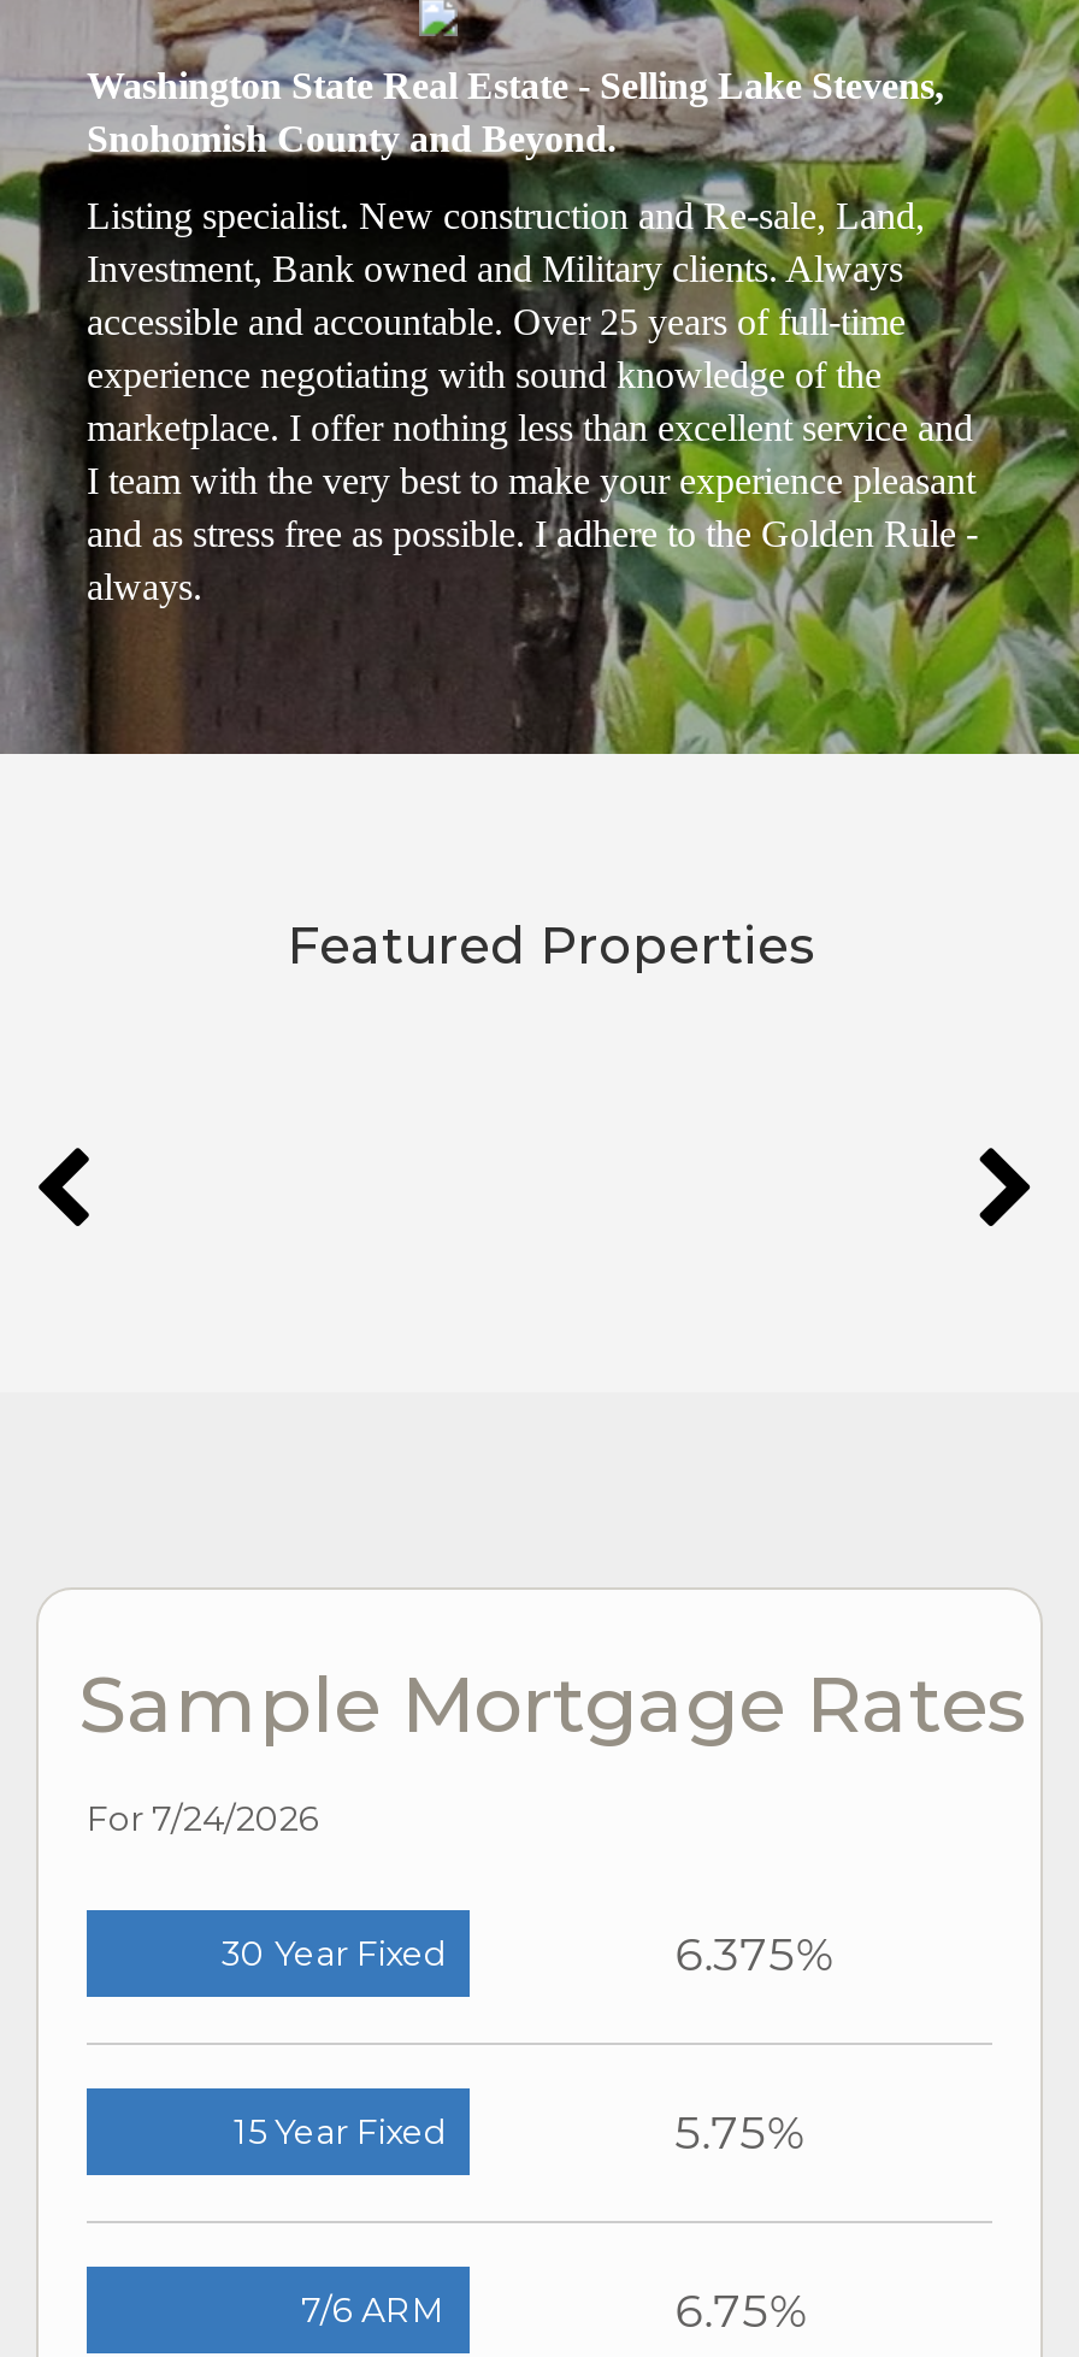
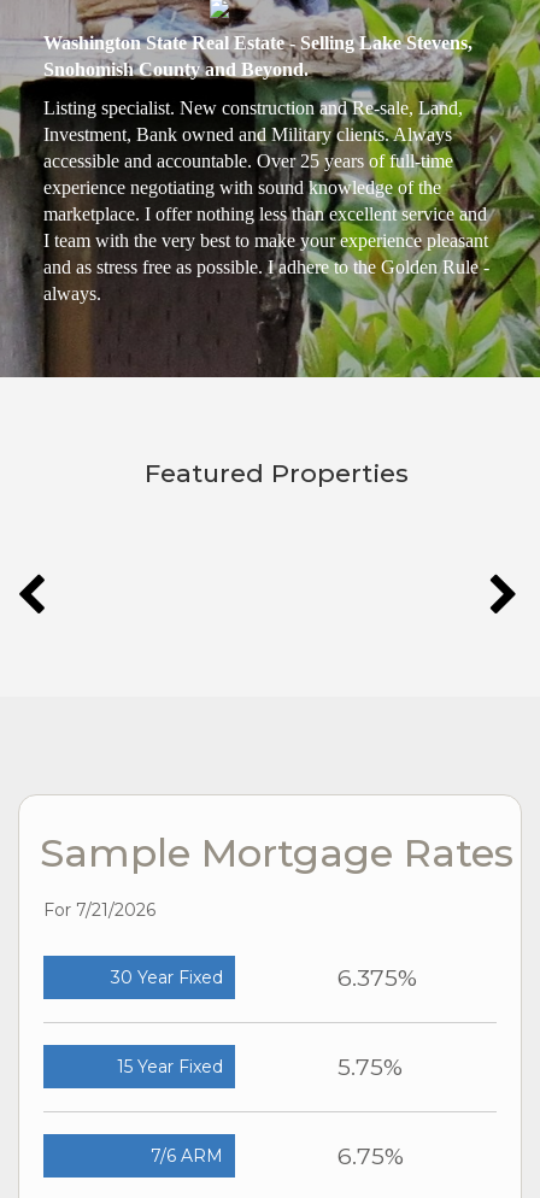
[87,1796,318,1840] For 7/24/2026 -> [43,899,155,921] For 7/21/2026

